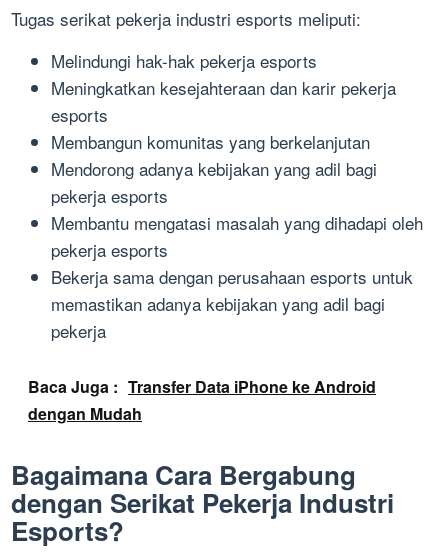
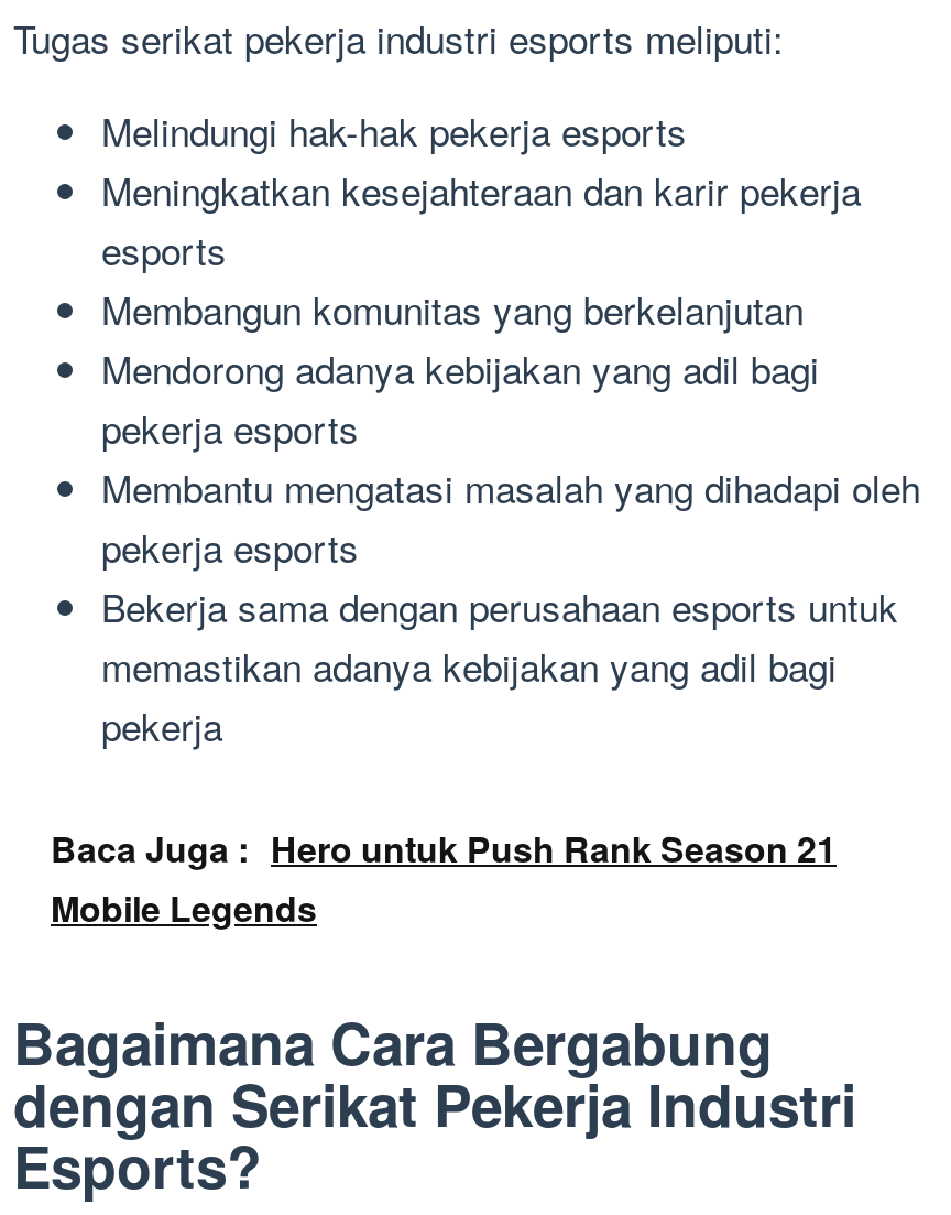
[28,374,376,424] Baca Juga : Transfer Data iPhone ke Android | dengan Mudah -> [51,822,837,932] Baca Juga : Hero untuk Push Rank Season 21 | Mobile Legends

